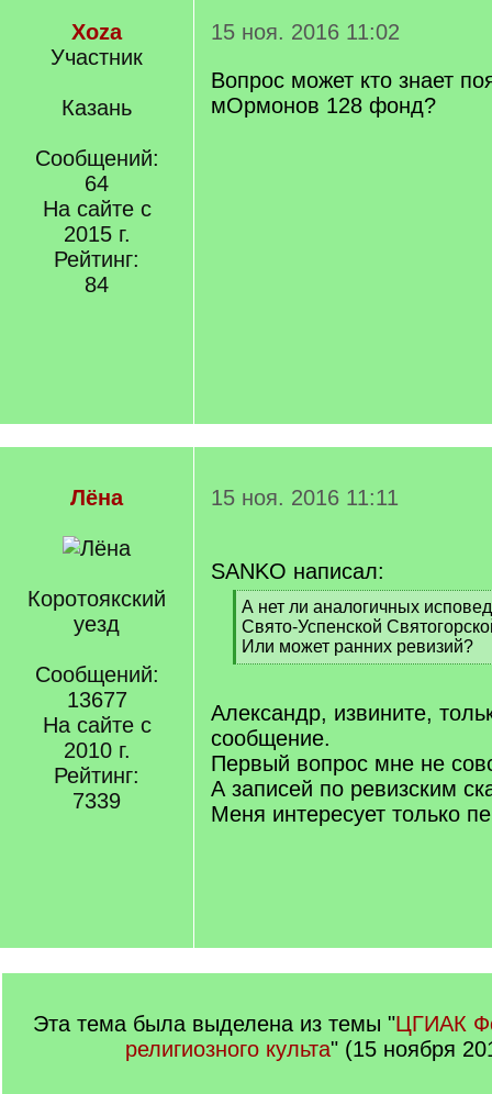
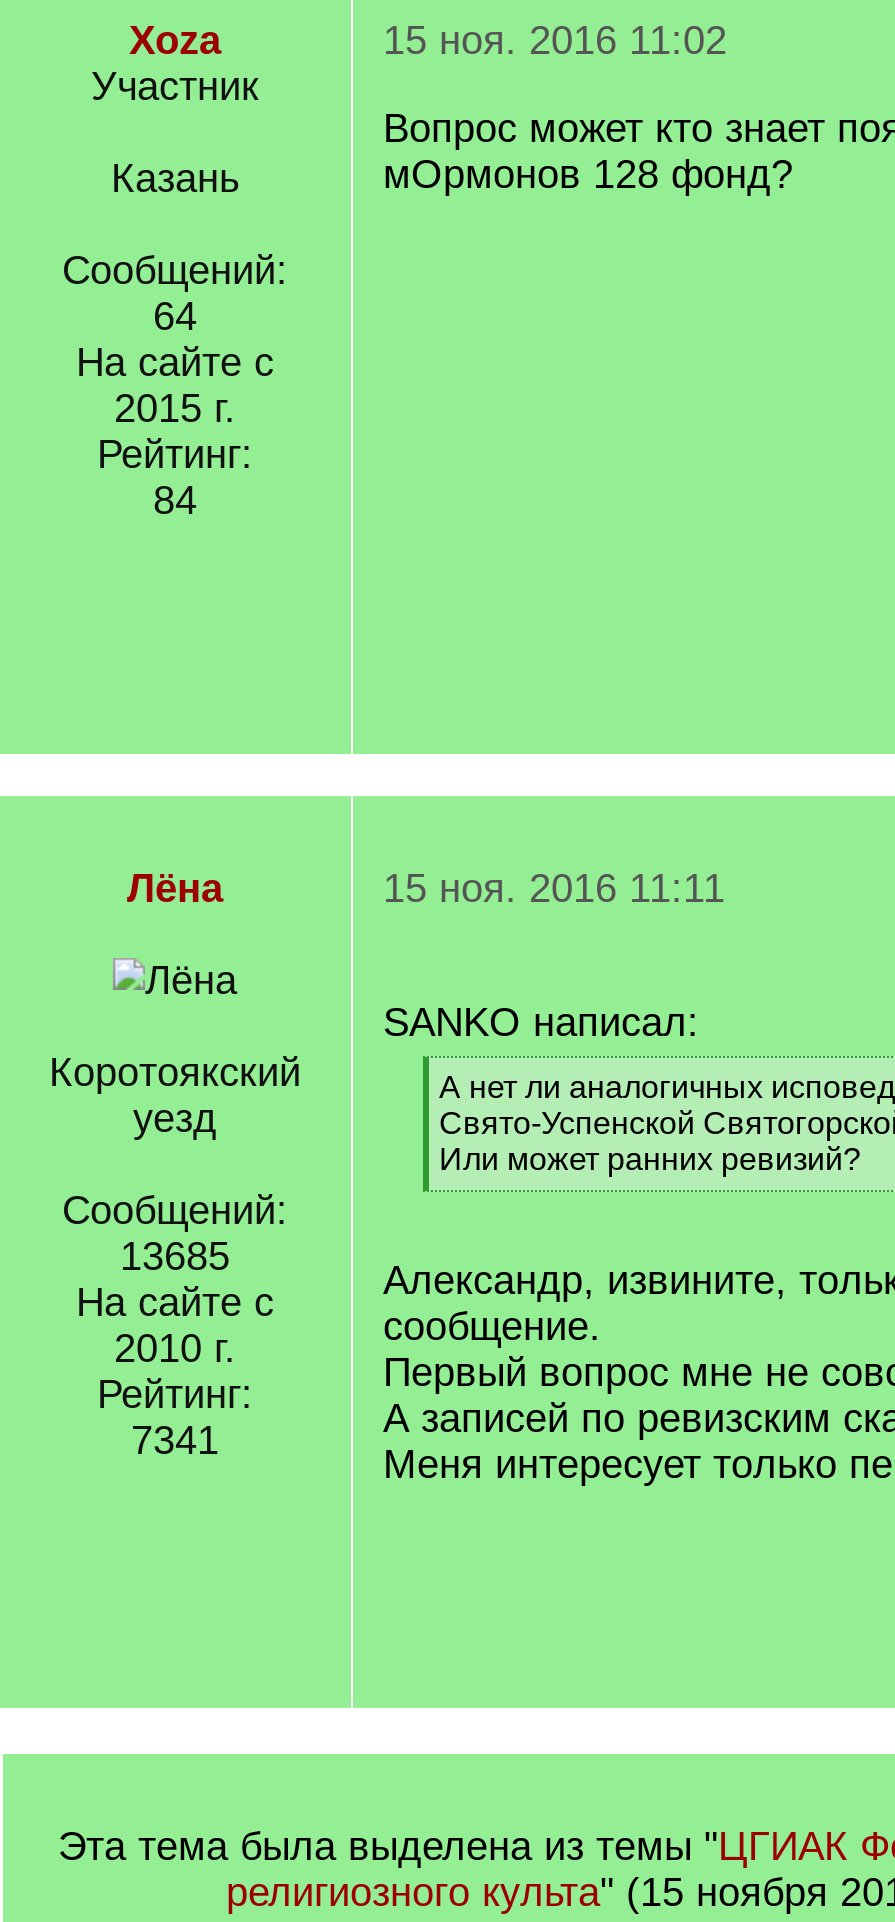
[66,688,127,712] 13677 -> [120,1234,230,1278] 13685
[72,789,121,813] 7339 -> [131,1418,219,1462] 7341

